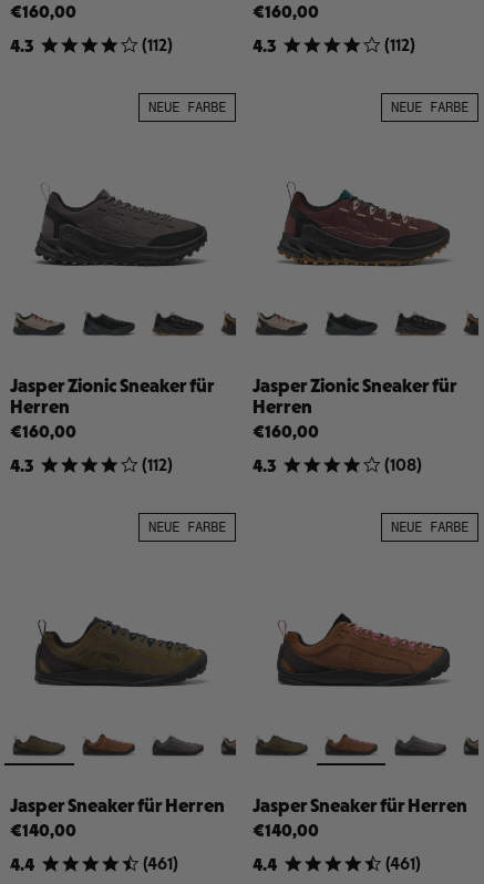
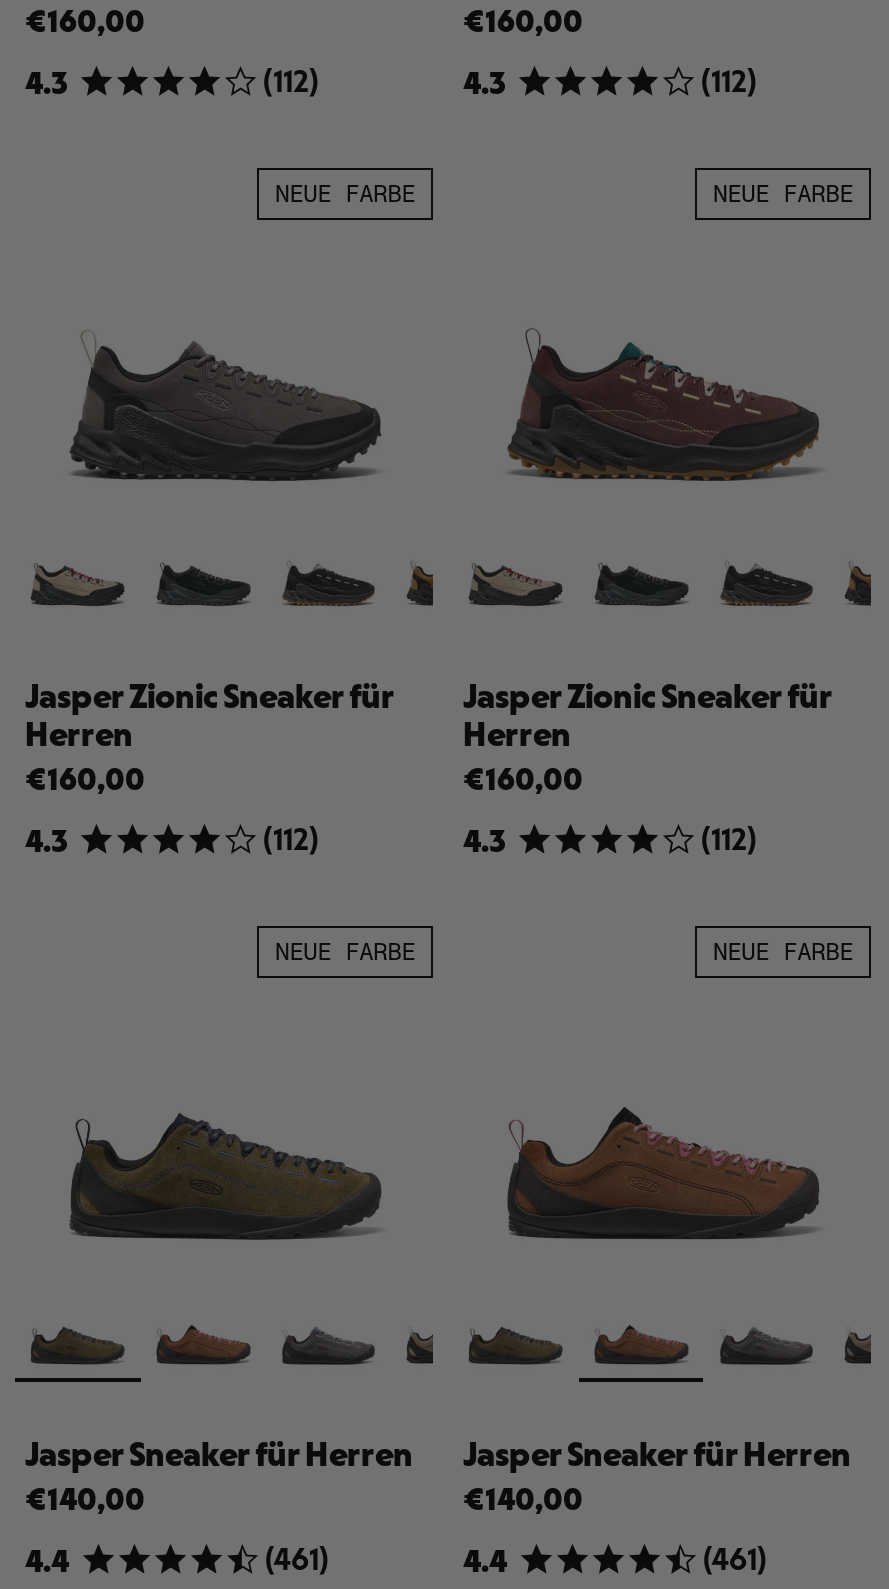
[384,458,422,474] (108) -> [701,827,757,855] (112)

